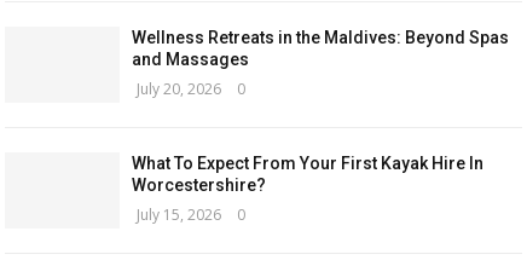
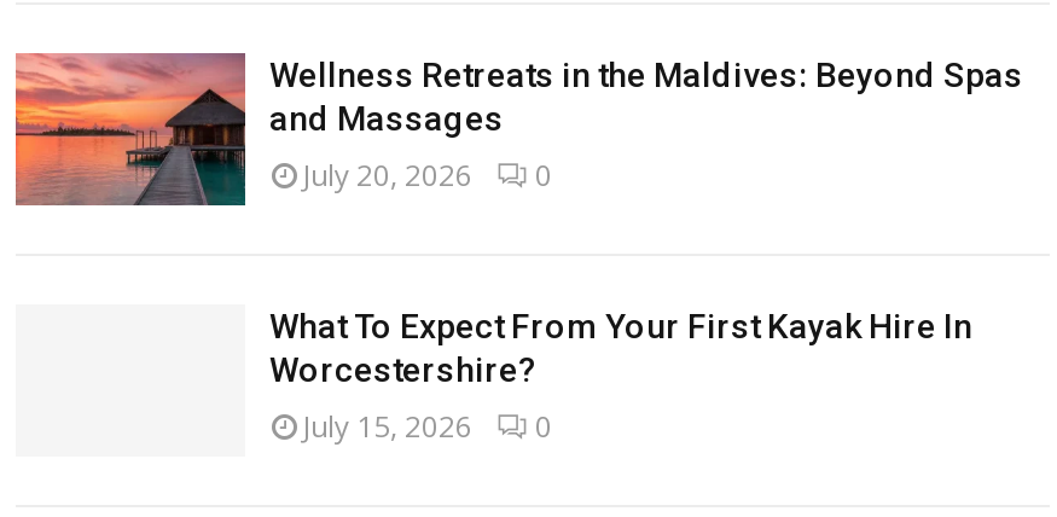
none -> [13,51,248,208] [image]

